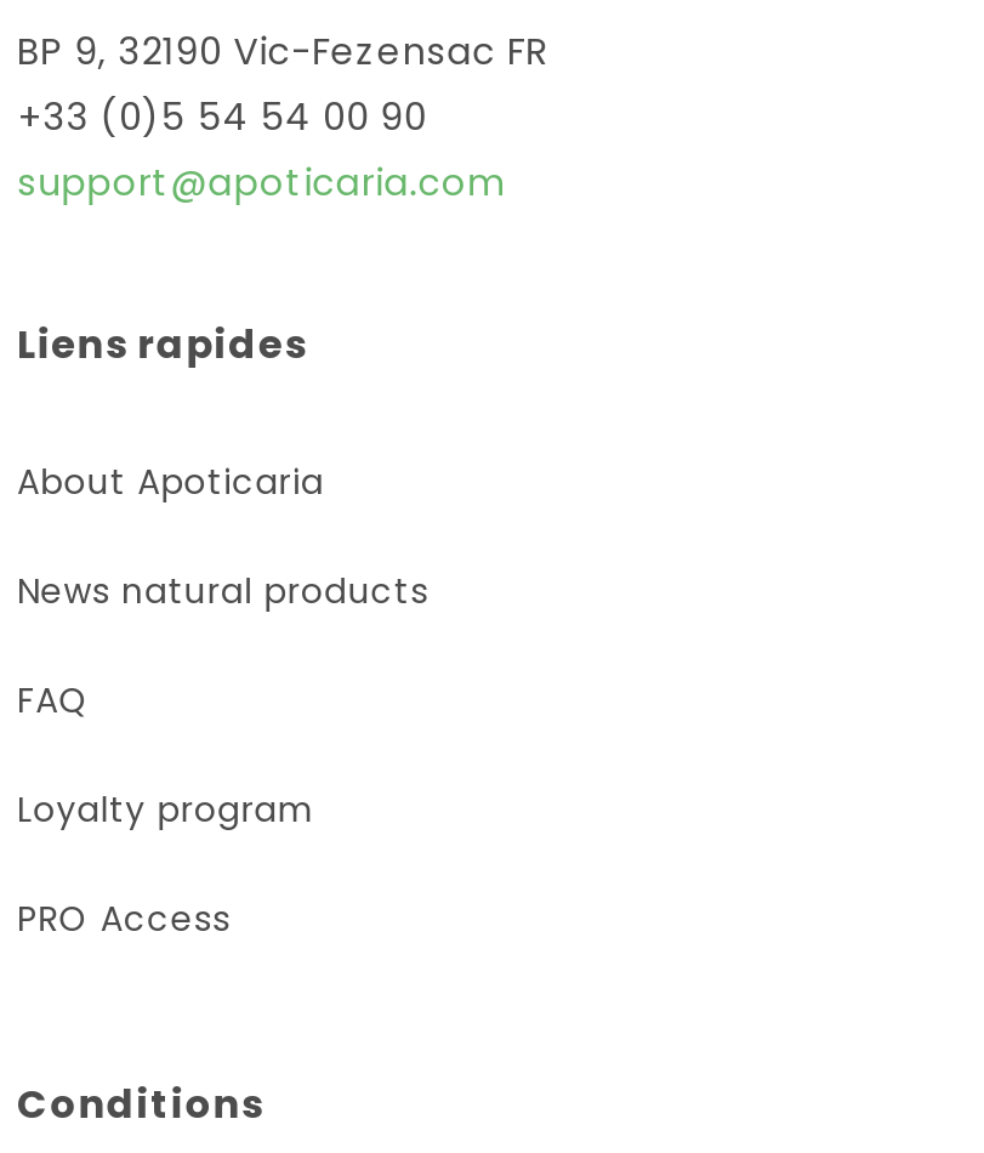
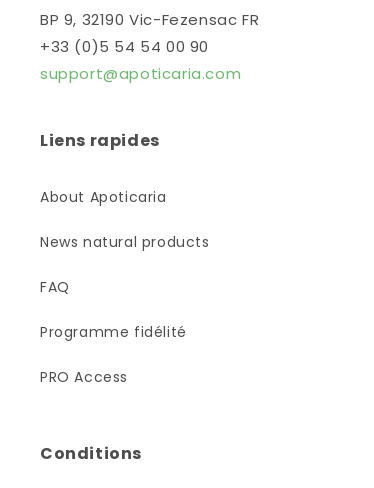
[17,786,315,835] Loyalty program -> [40,322,187,342] Programme fidélité

